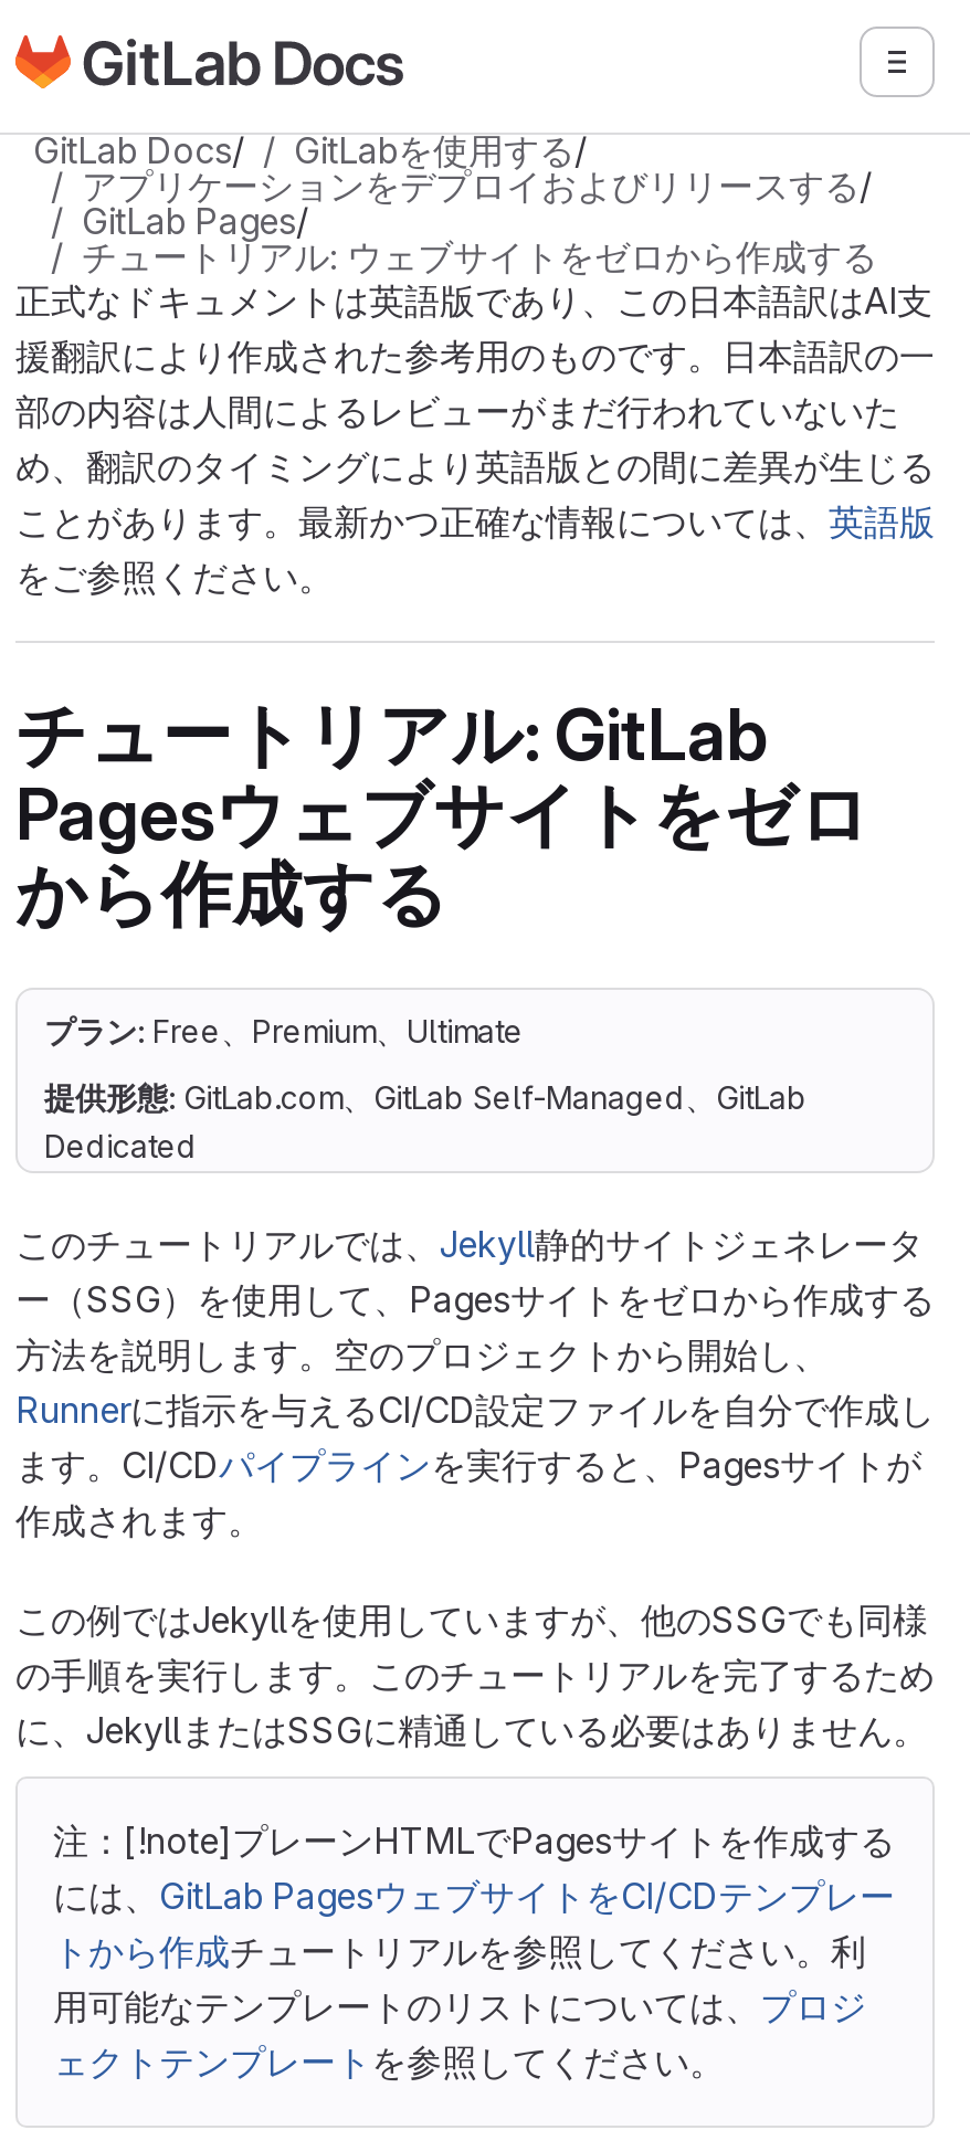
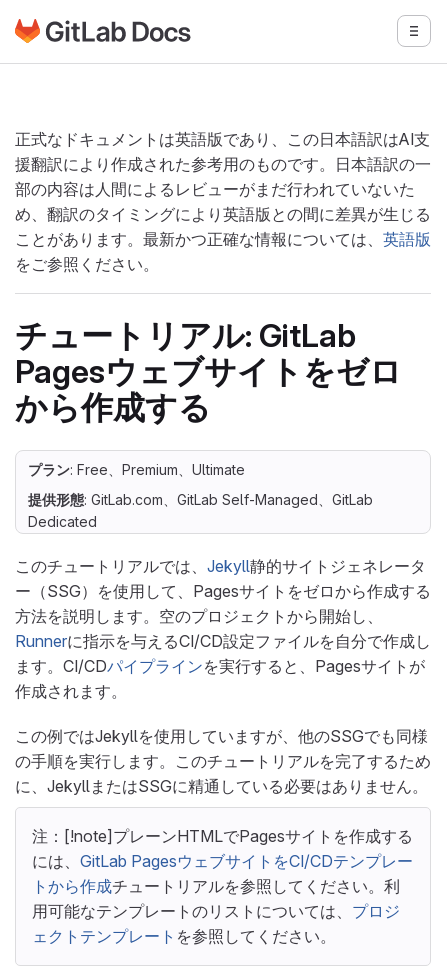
[33,128,877,278] GitLab Docs/ | GitLabを使用する/ | アプリケーションをデプロイおよびリリースする/ | GitLab Pages/ | チュートリアル: ウェブサイトをゼロから作成する -> none

